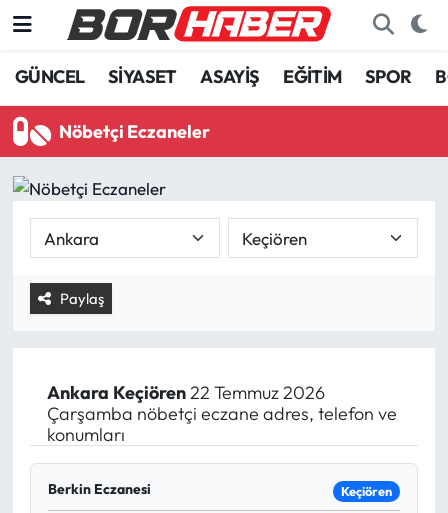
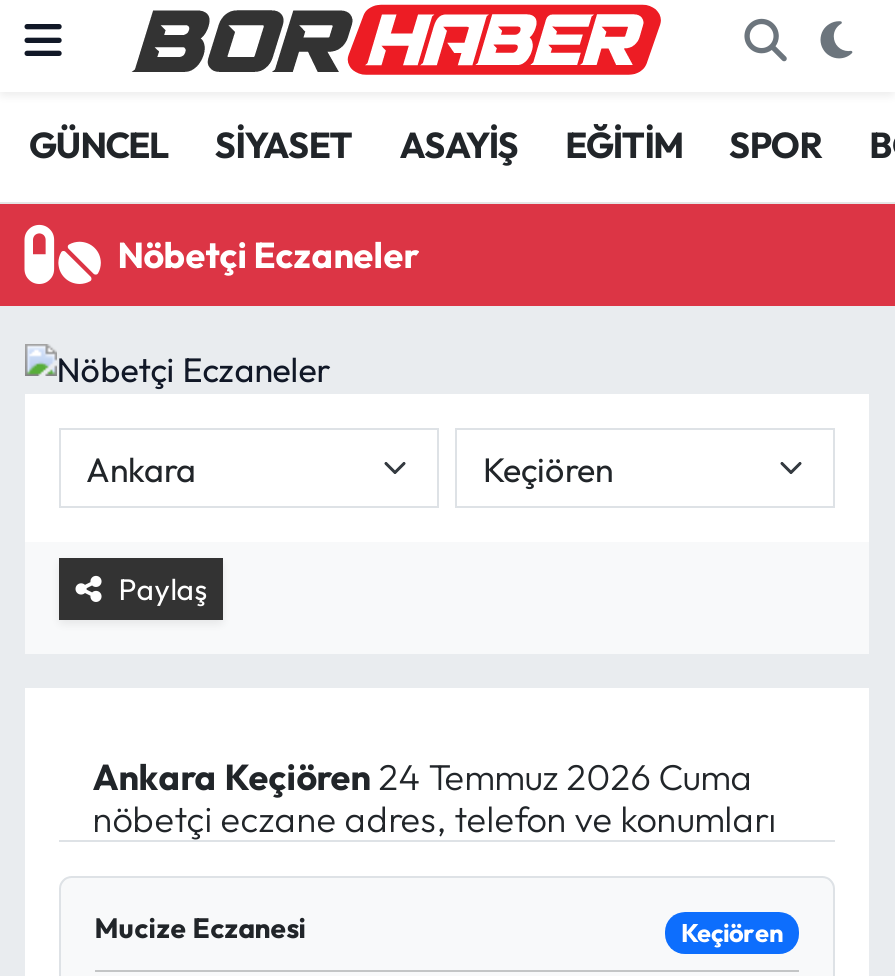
[47,381,397,446] Ankara Keçiören 22 Temmuz 2026 | Çarşamba nöbetçi eczane adres, telefon ve | konumları -> [93,754,777,842] Ankara Keçiören 24 Temmuz 2026 Cuma | nöbetçi eczane adres, telefon ve konumları
[48,480,151,498] Berkin Eczanesi -> [95,910,307,946] Mucize Eczanesi

